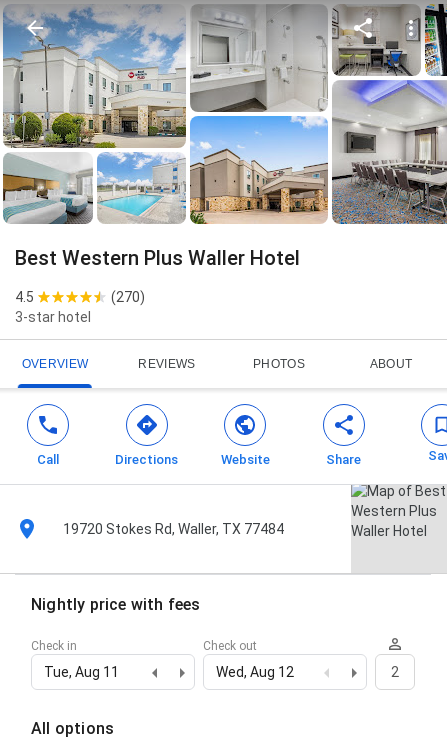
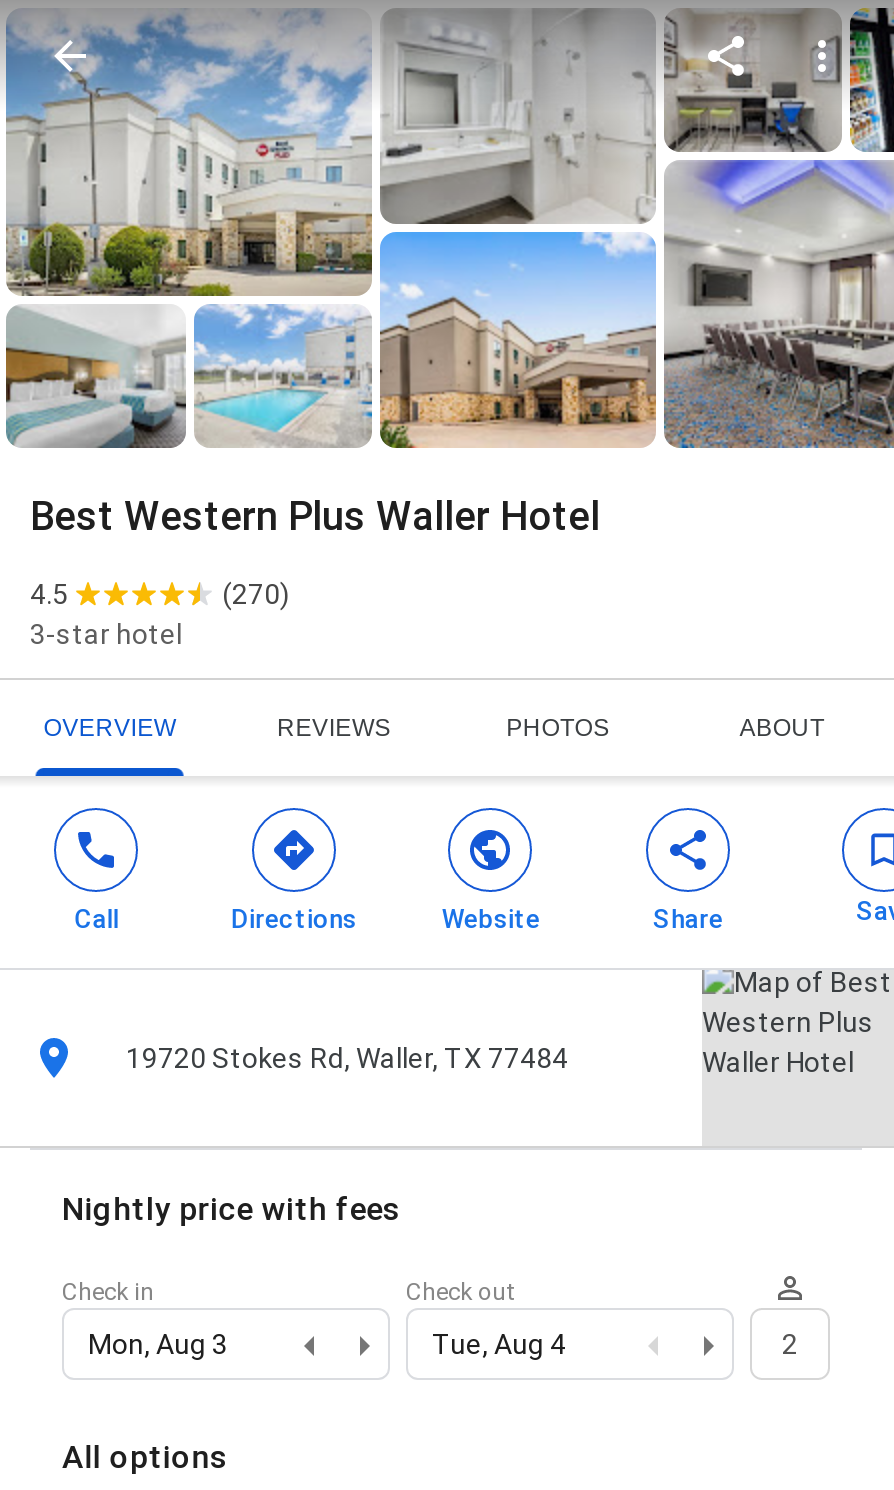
[44,664,119,680] Tue, Aug 11 -> [88,1328,228,1360] Mon, Aug 3
[216,664,294,680] Wed, Aug 12 -> [432,1328,566,1360] Tue, Aug 4

